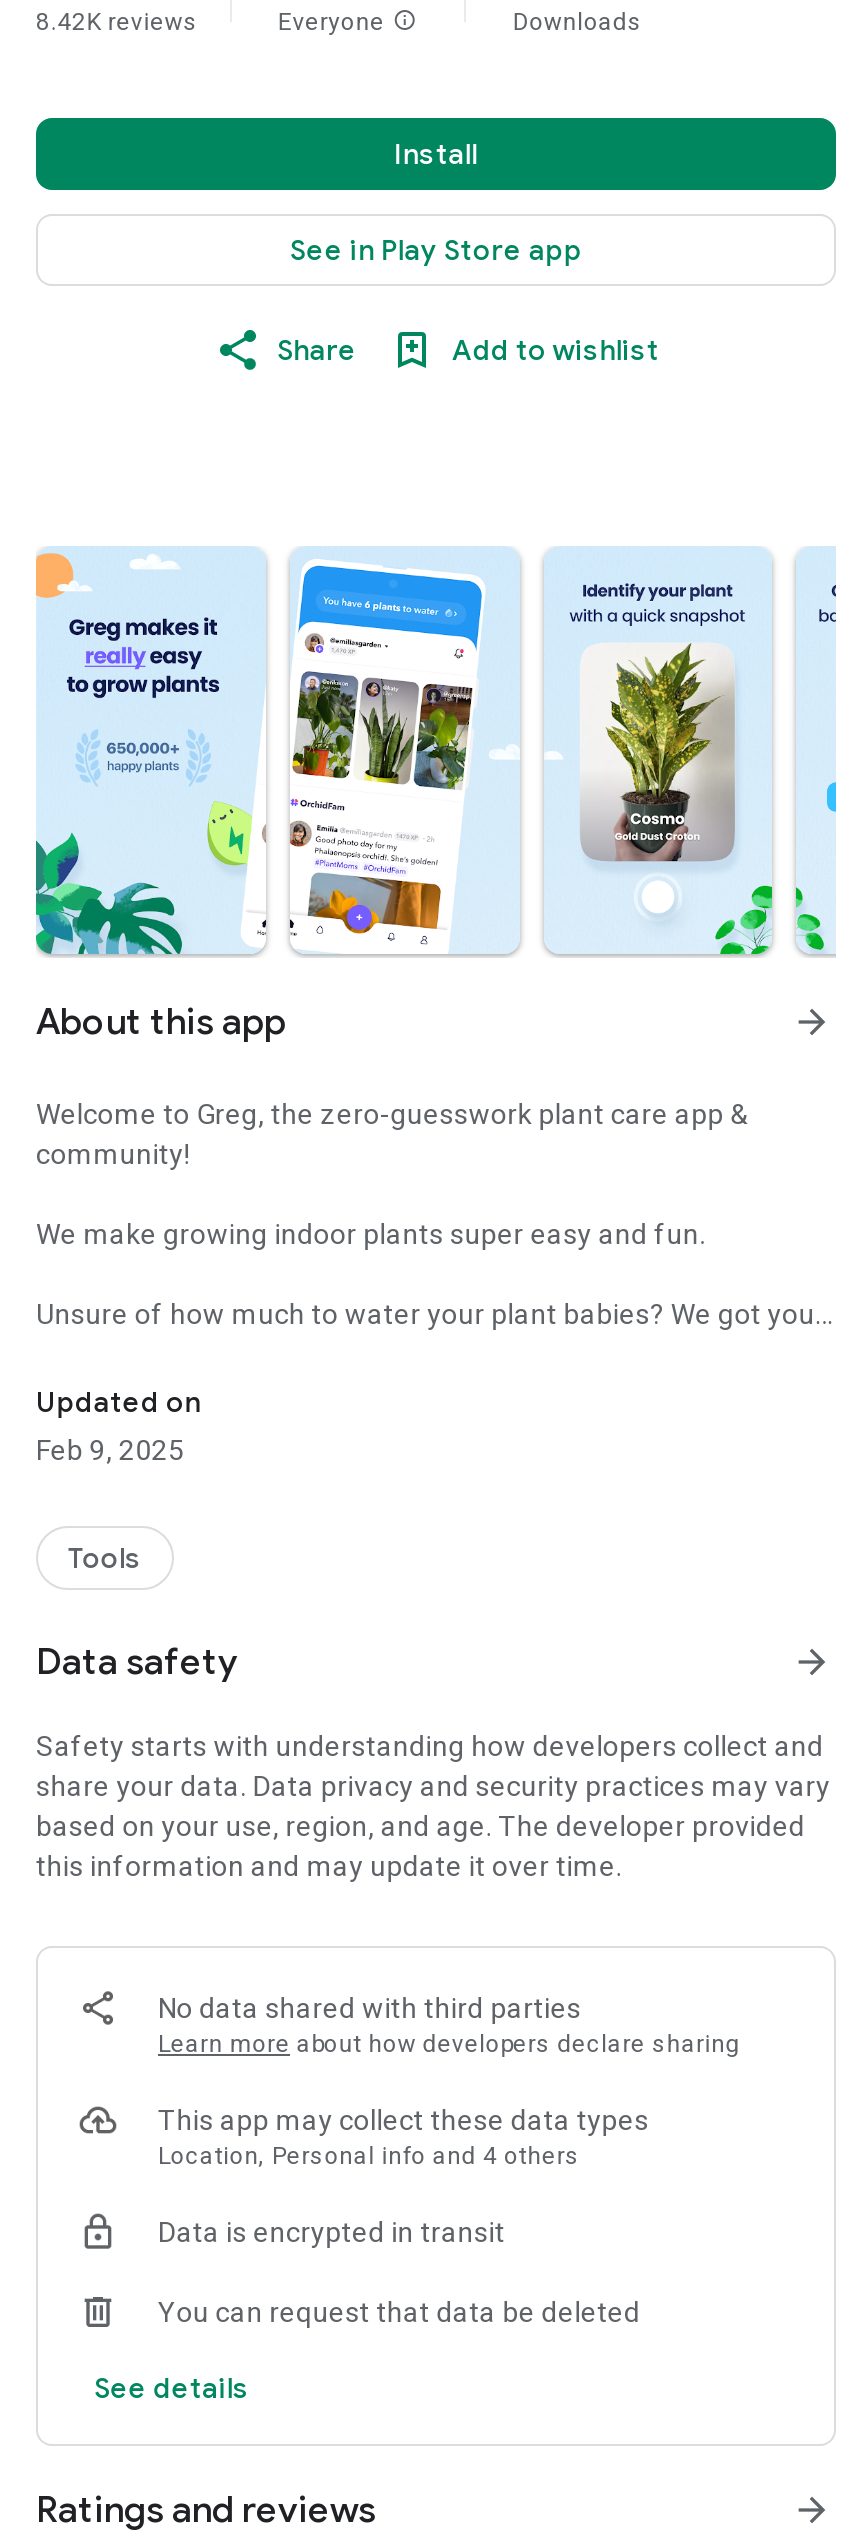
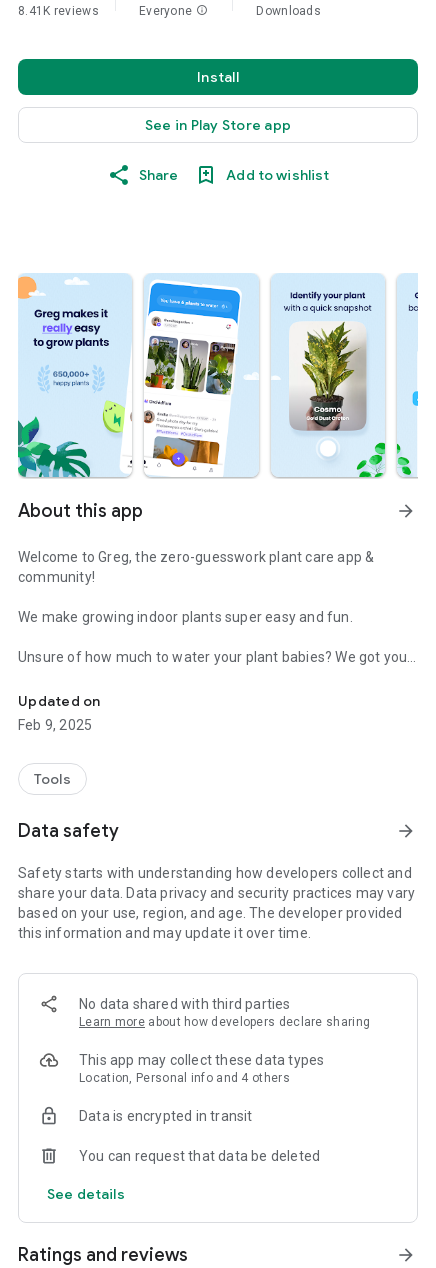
[36,8,198,36] 8.42K reviews -> [18,4,99,18] 8.41K reviews

